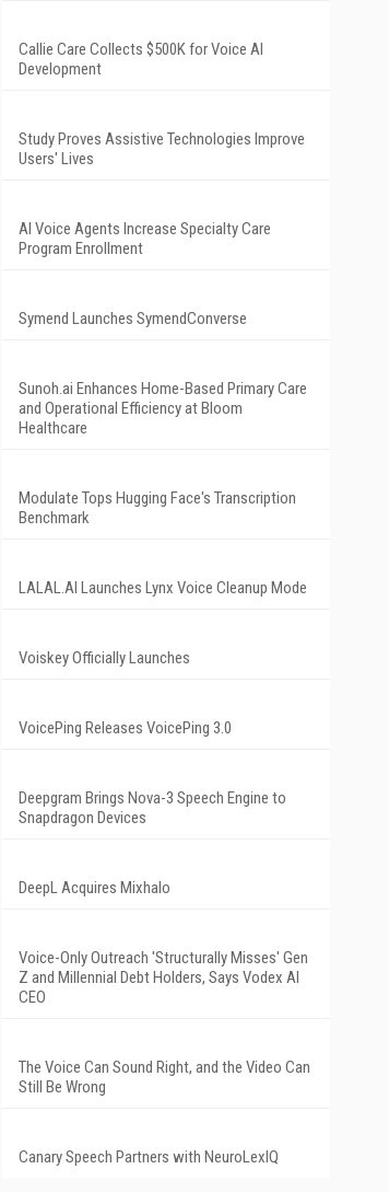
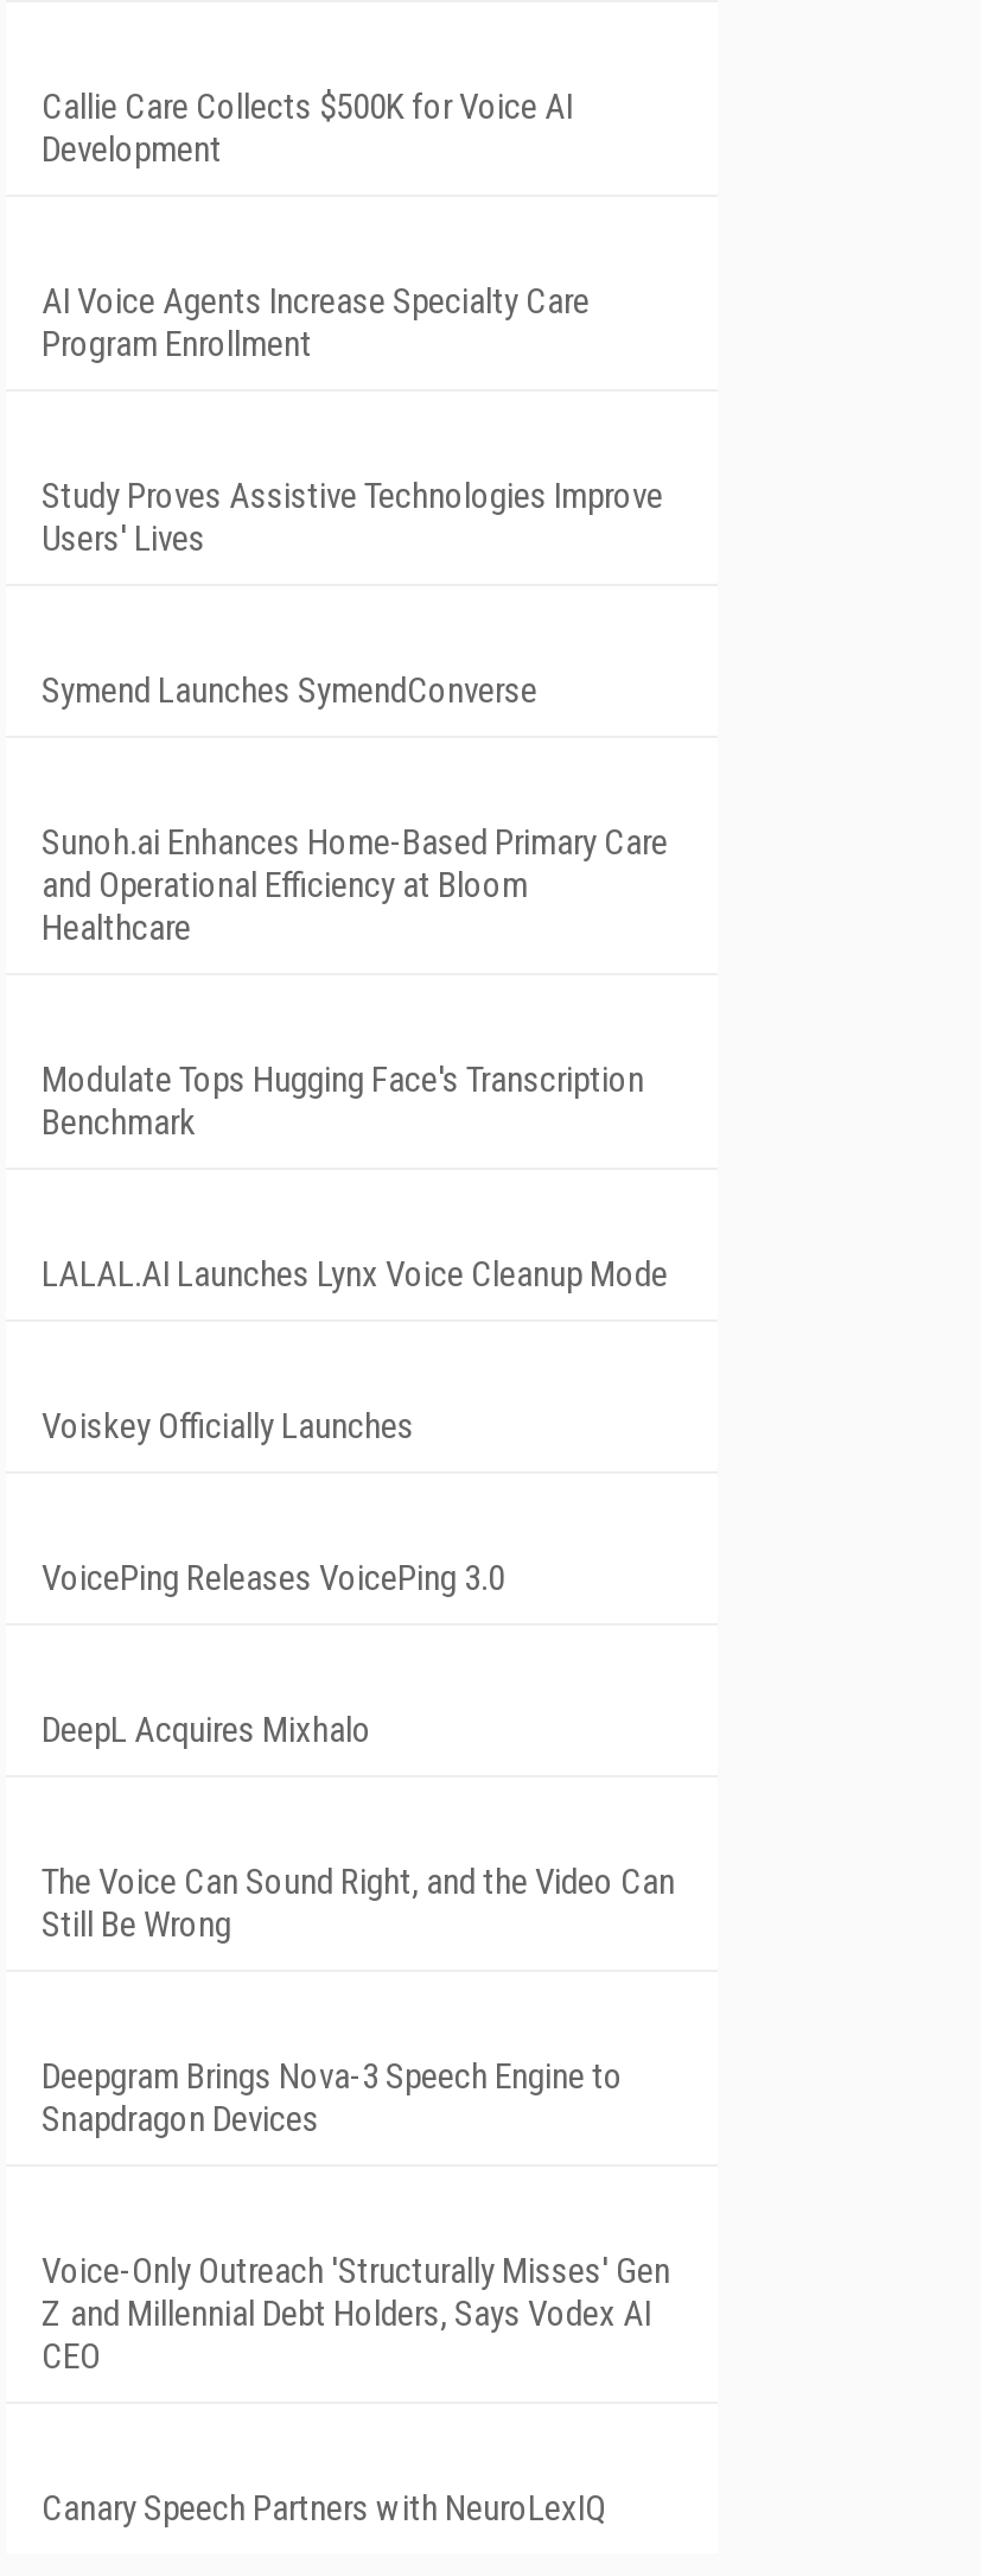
moved [19,129,305,168] -> [42,473,663,559]: Study Proves Assistive Technologies Improve | Users' Lives
moved [19,218,271,258] -> [42,279,590,364]: AI Voice Agents Increase Specialty Care | Program Enrollment
moved [19,788,286,827] -> [42,2054,623,2139]: Deepgram Brings Nova-3 Speech Engine to | Snapdragon Devices
moved [19,877,170,897] -> [42,1707,371,1750]: DeepL Acquires Mixhalo
moved [19,947,308,1006] -> [42,2249,670,2377]: Voice-Only Outreach 'Structurally Misses' Gen | Z and Millennial Debt Holders, Says Vodex AI | CEO
moved [19,1057,310,1096] -> [42,1859,675,1945]: The Voice Can Sound Right, and the Video Can | Still Be Wrong

